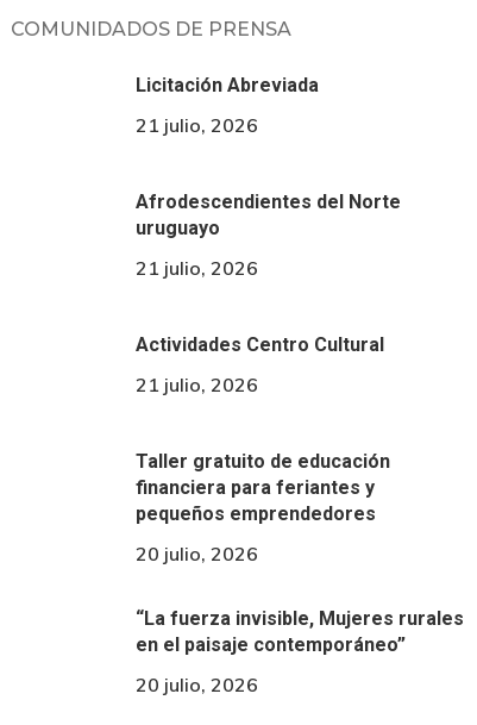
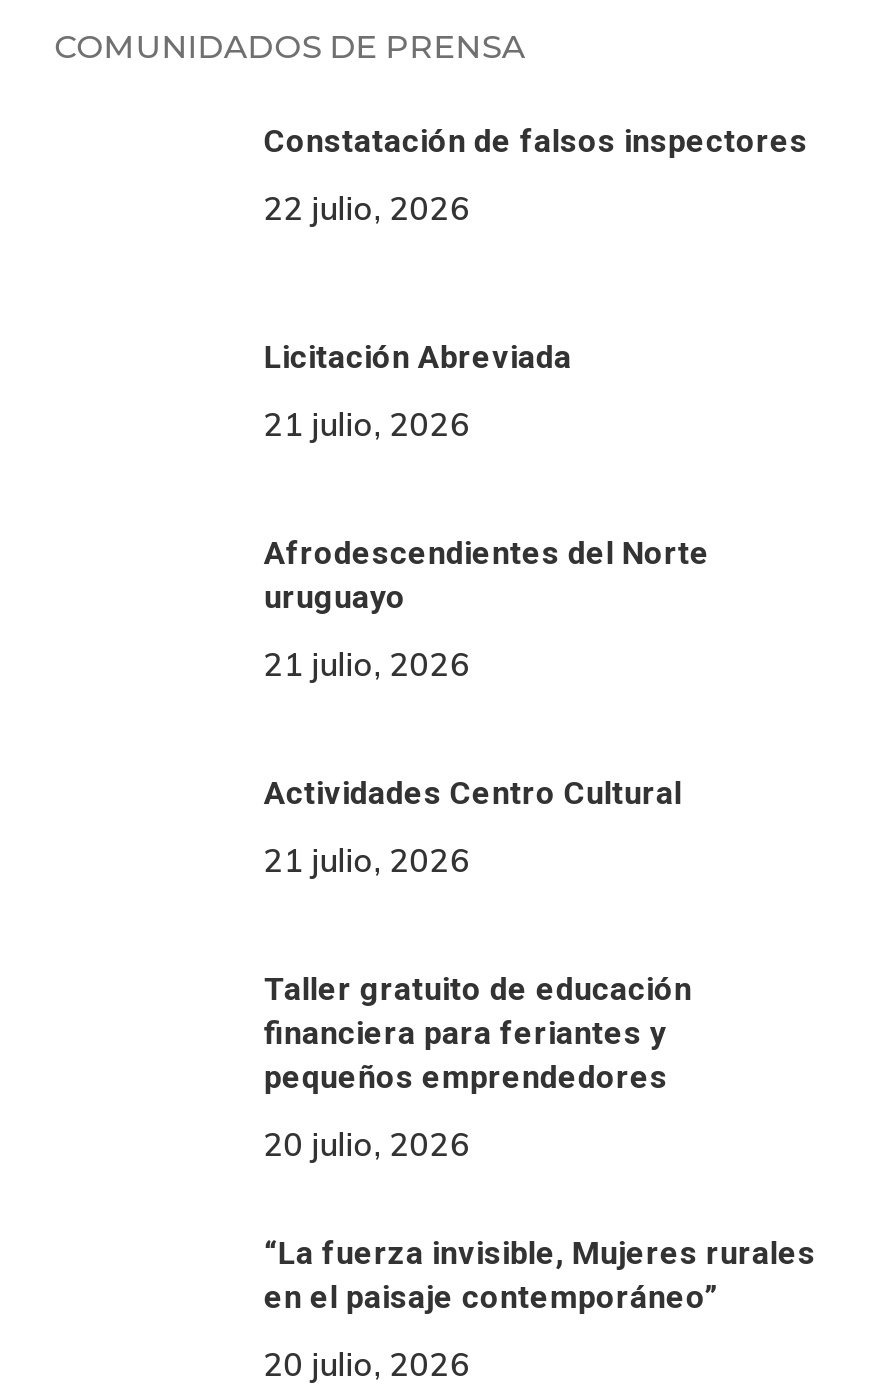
none -> [264,122,808,228] Constatación de falsos inspectores | 22 julio, 2026

